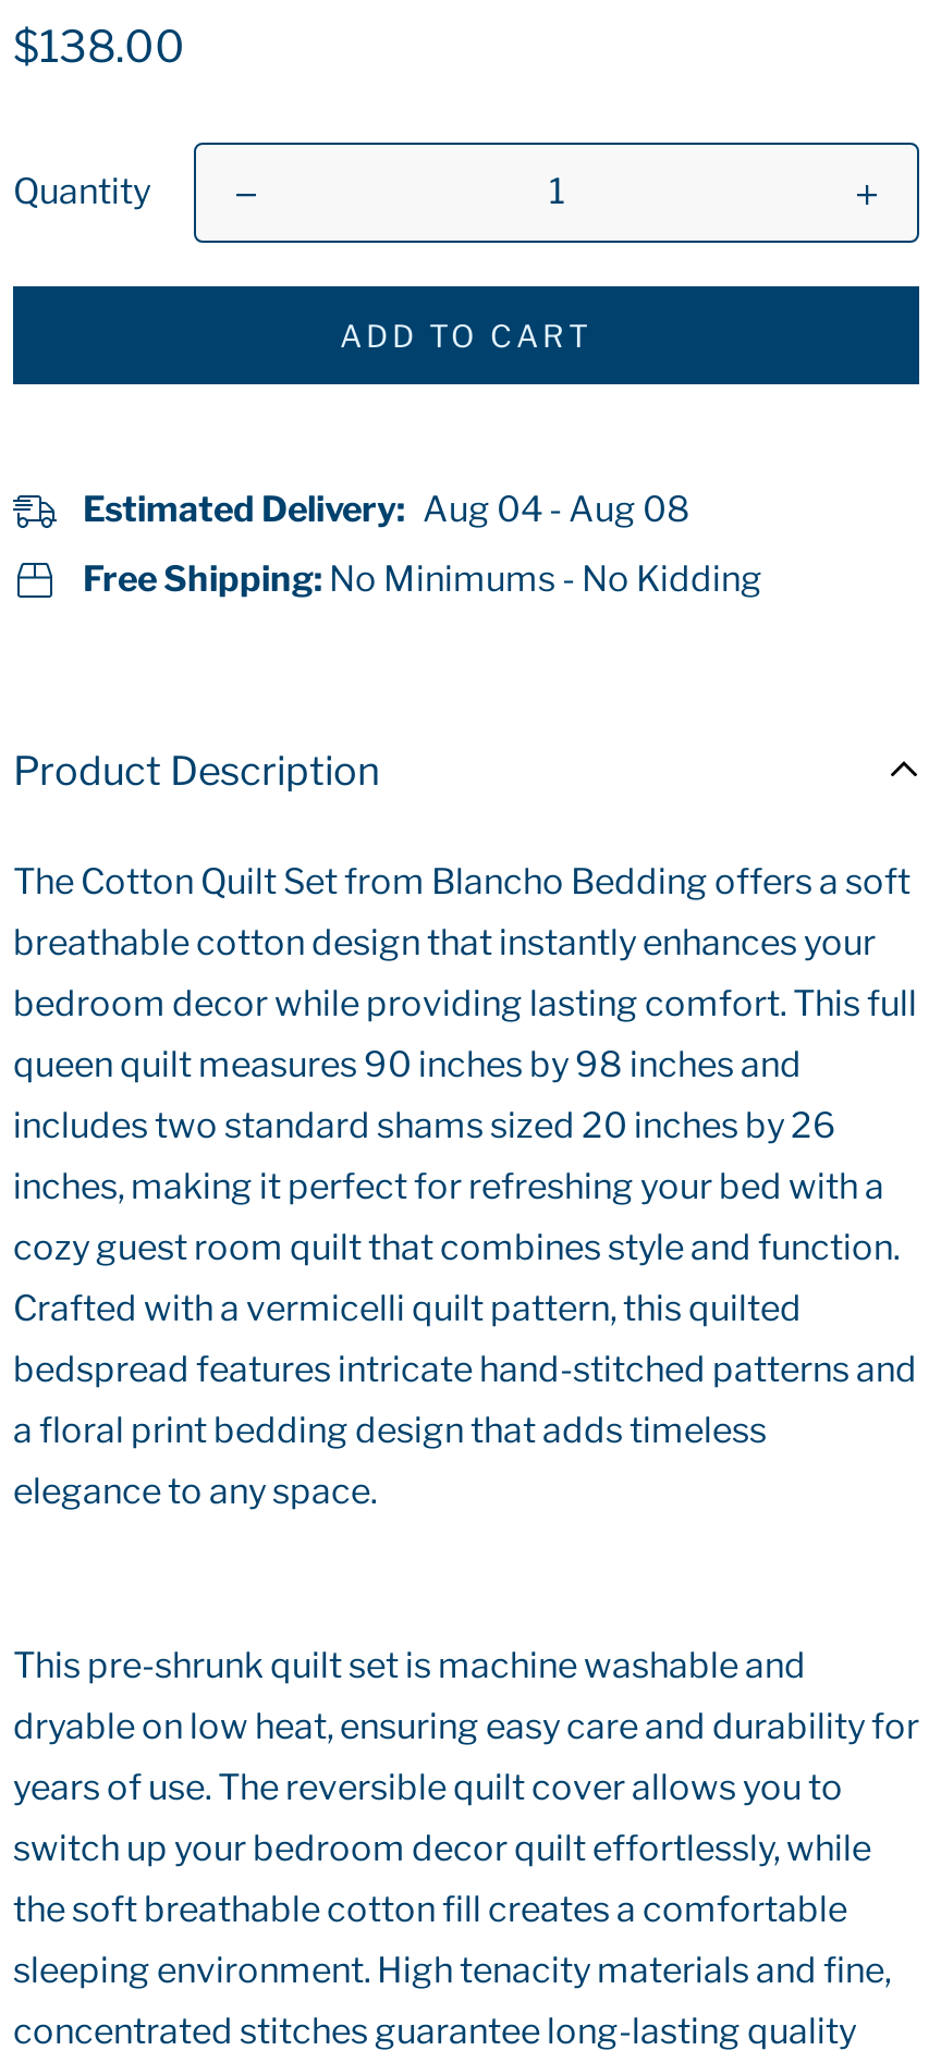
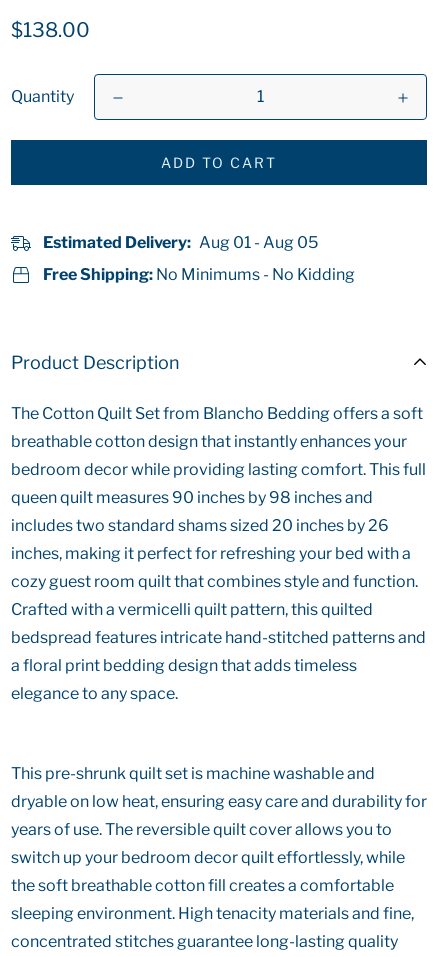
[83,489,690,531] Estimated Delivery: Aug 04 - Aug 08 -> [43,233,318,252] Estimated Delivery: Aug 01 - Aug 05

